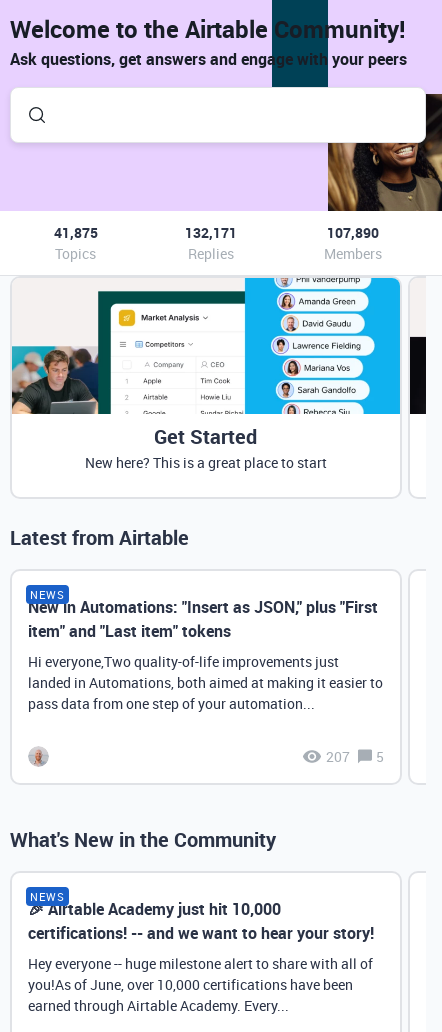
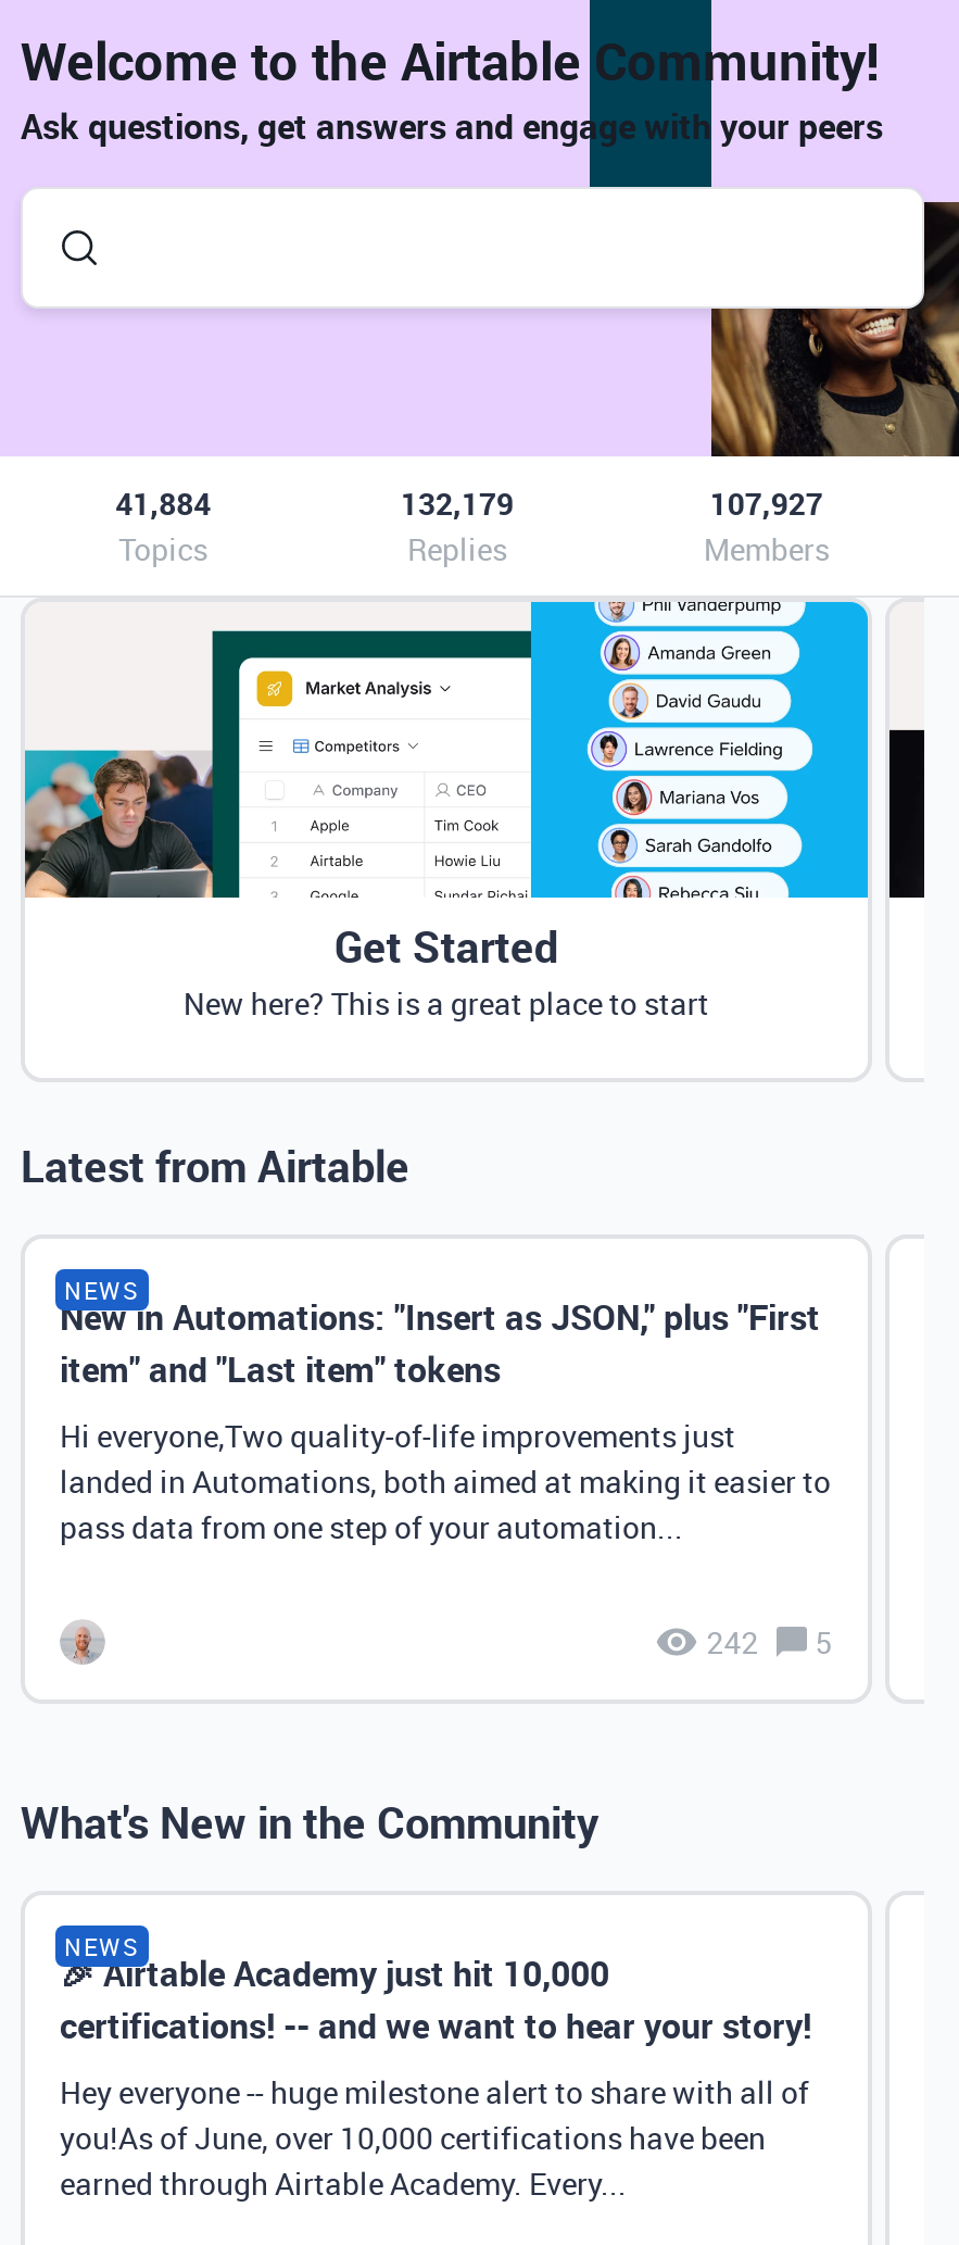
[54,223,98,242] 41,875 -> [116,482,211,524] 41,884
[185,223,237,242] 132,171 -> [401,482,514,524] 132,179
[327,223,379,242] 107,890 -> [710,482,823,524] 107,927
[326,747,384,766] 207 5 -> [707,1621,833,1663] 242 5

